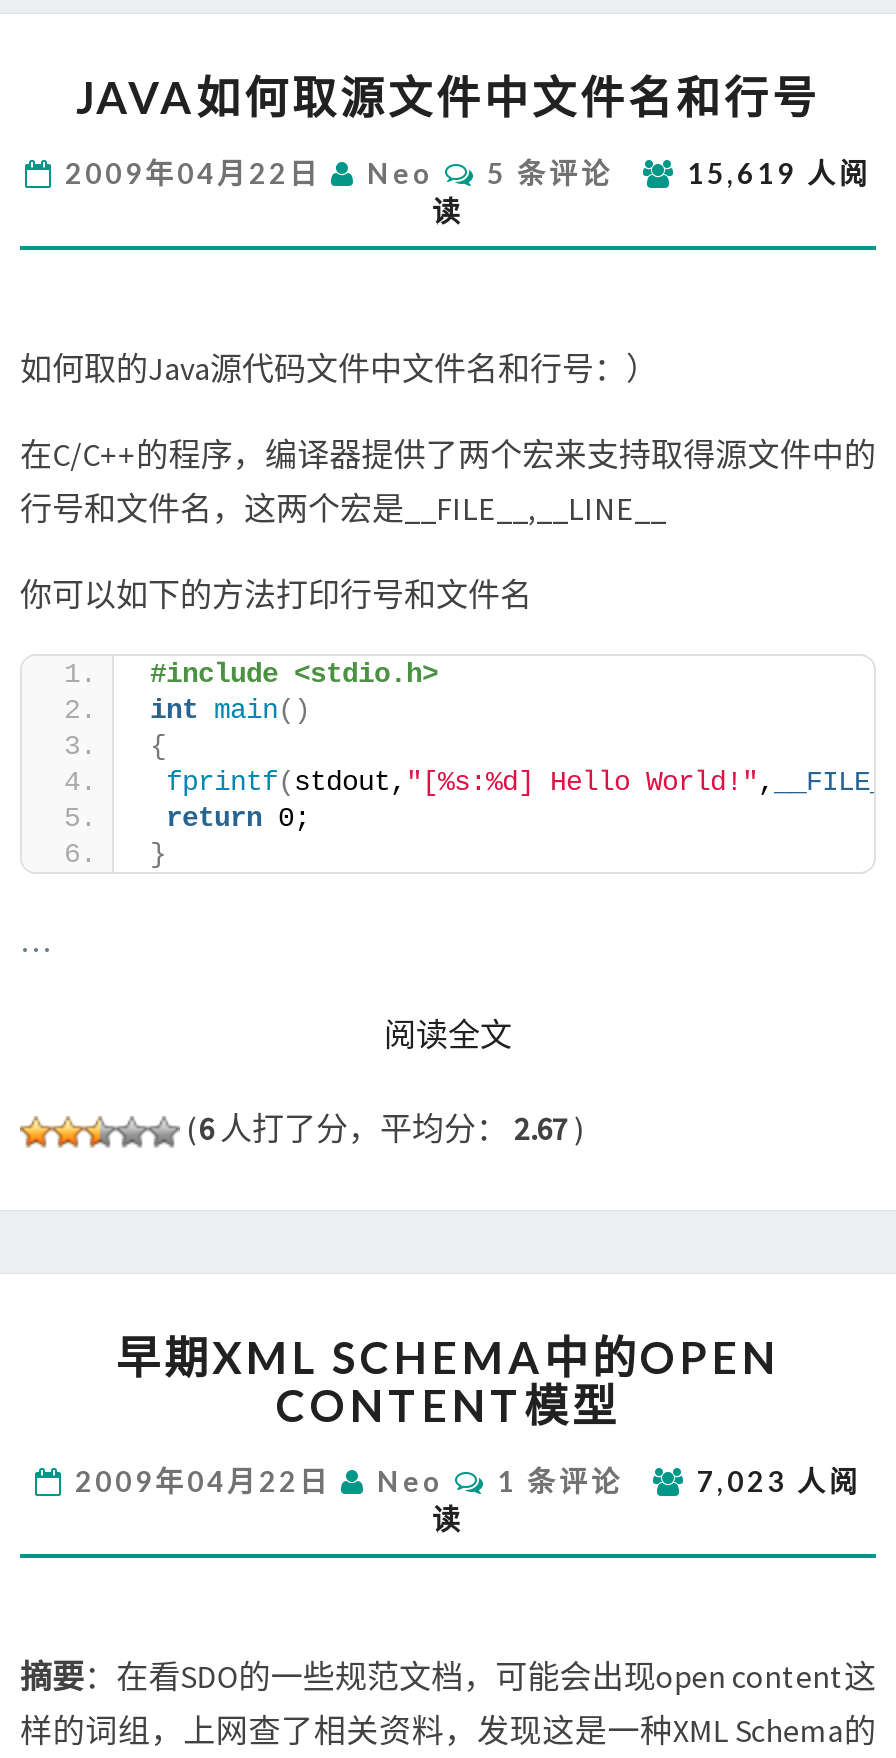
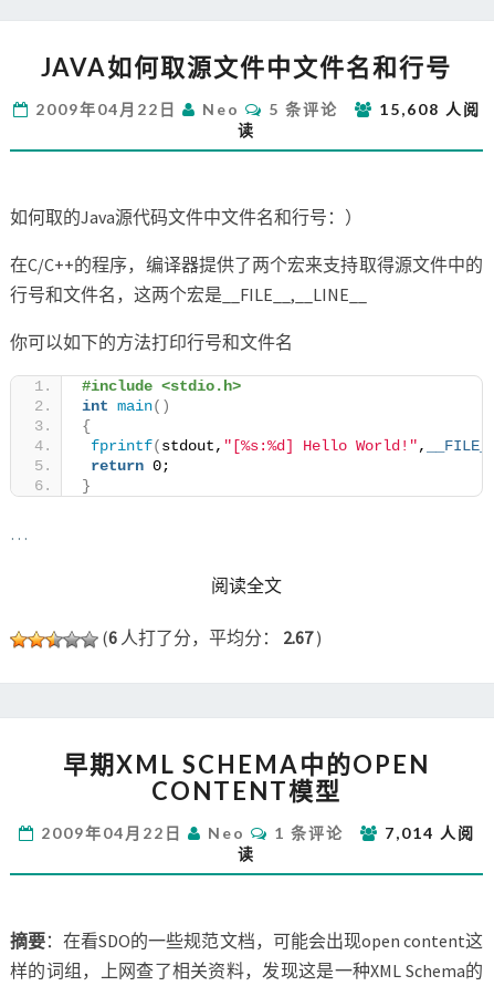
[677,156,871,190] 15,619 人阅 -> [373,99,480,118] 15,608 人阅
[687,1464,861,1498] 7,023 人阅 -> [379,823,475,842] 7,014 人阅

